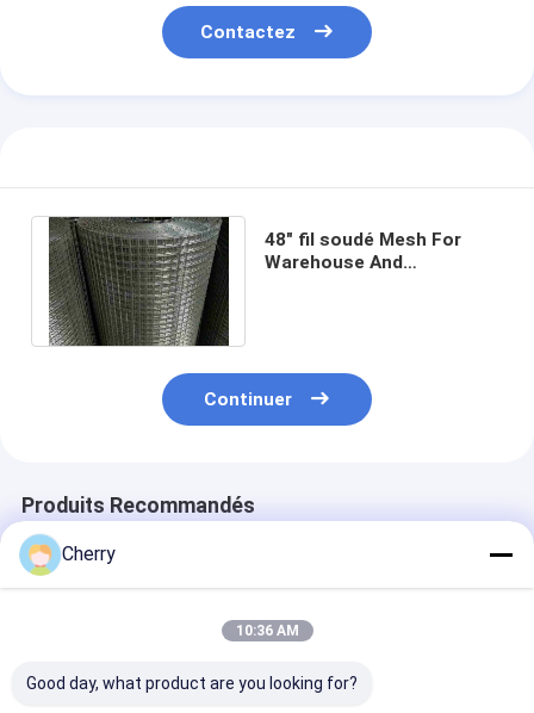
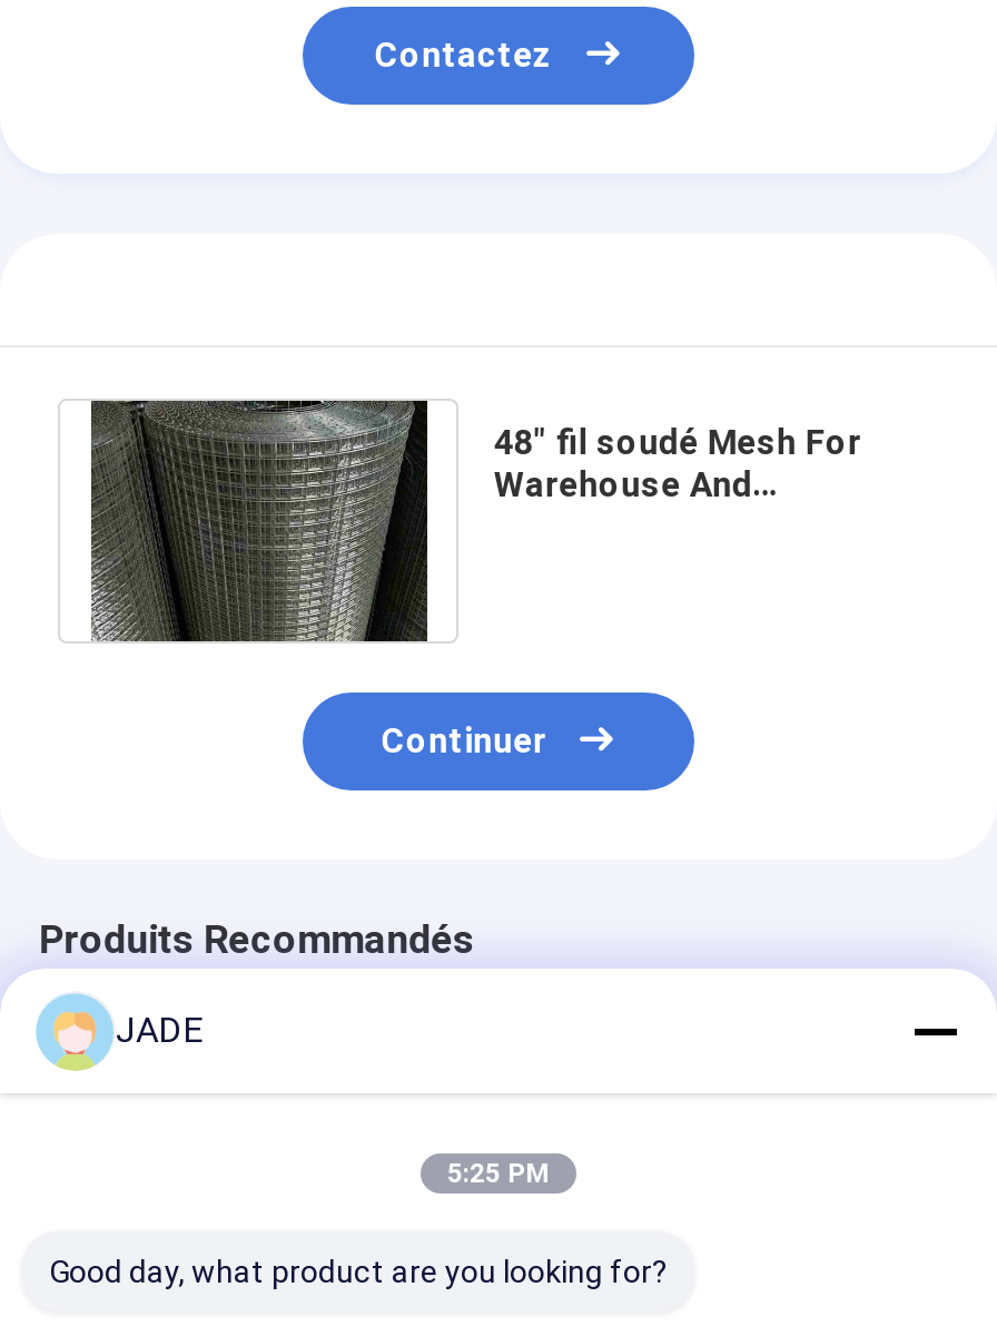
[62,542,116,565] Cherry -> [116,1009,203,1051] JADE
[235,622,299,639] 10:36 AM -> [447,1158,550,1189] 5:25 PM

